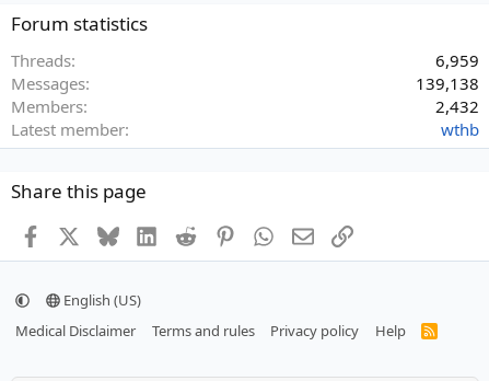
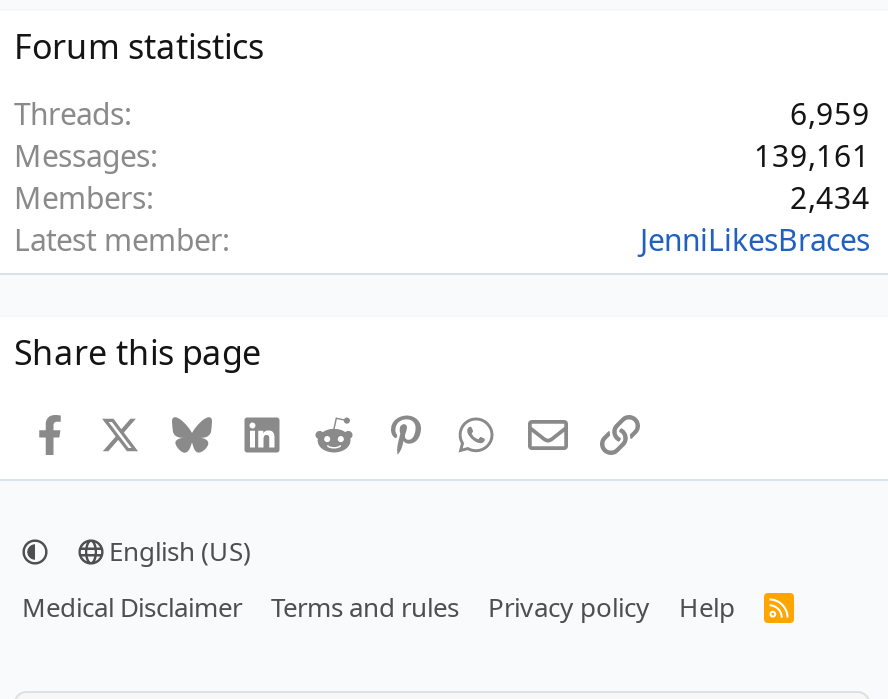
[416,73,479,94] 139,138 -> [754,136,870,176] 139,161
[435,96,479,117] 2,432 -> [790,178,870,218] 2,434
[441,119,479,140] wthb -> [640,220,870,260] JenniLikesBraces

